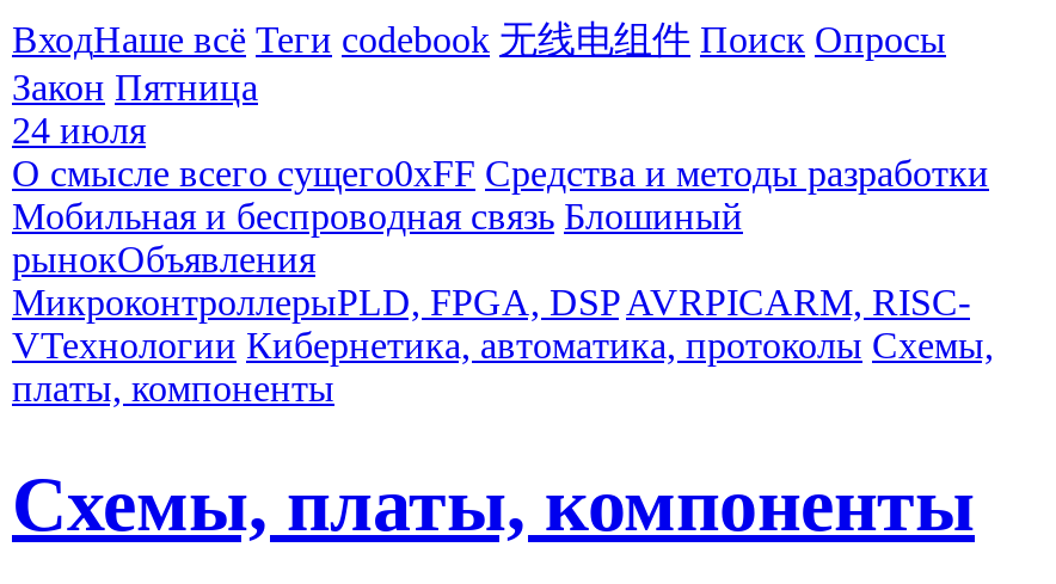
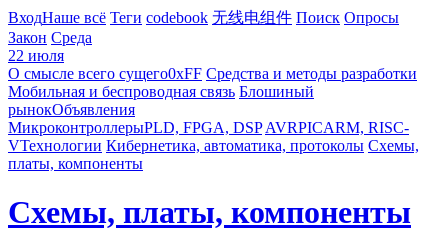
[12,67,258,107] Закон Пятница -> [8,29,92,46] Закон Среда
[12,110,146,150] 24 июля -> [8,47,64,64] 22 июля

